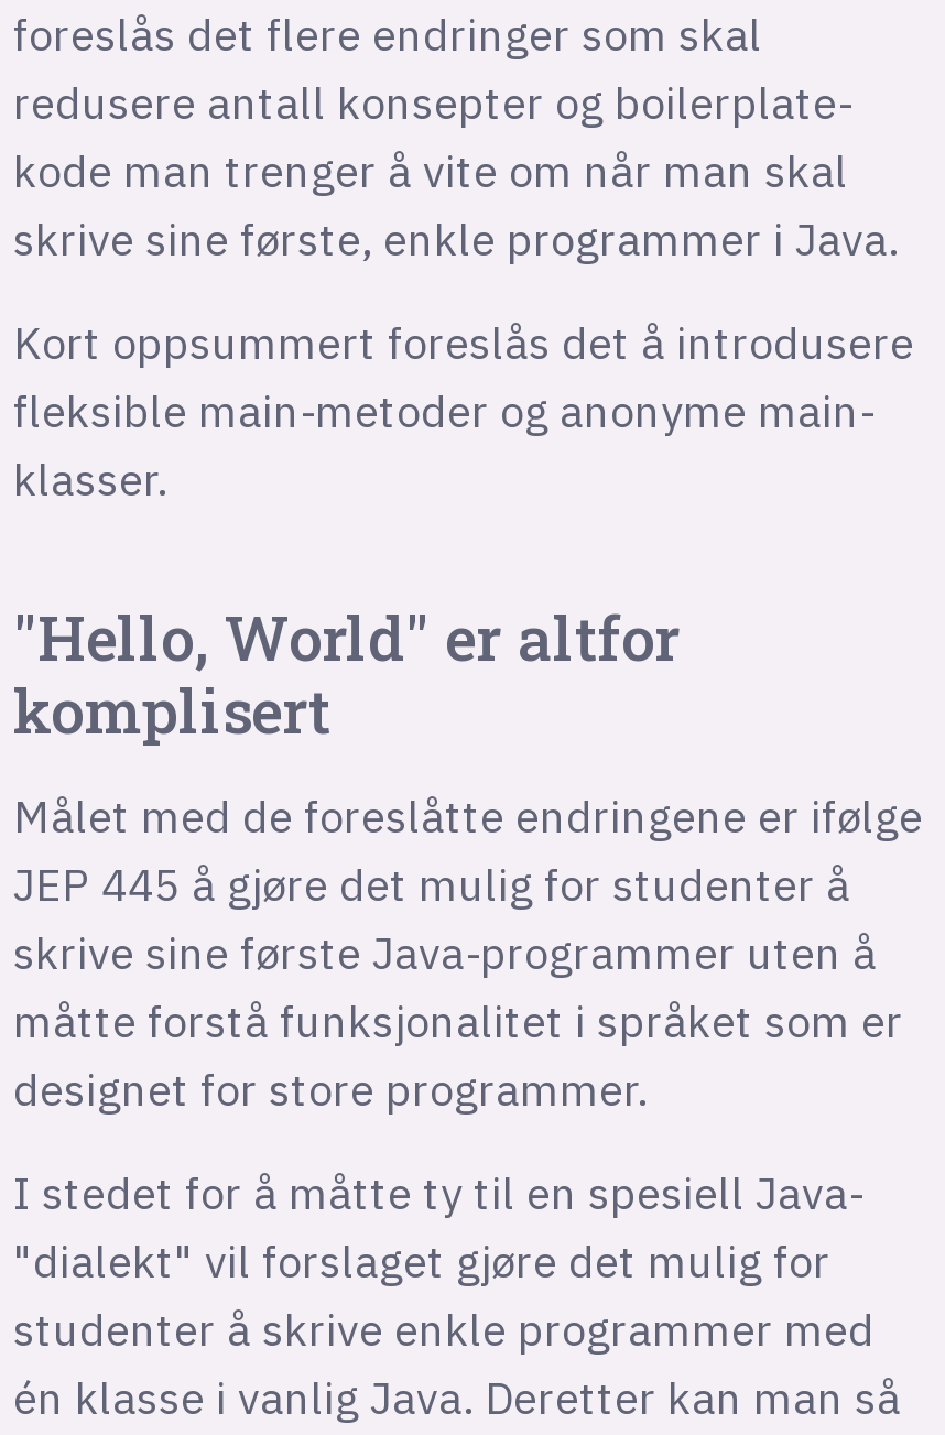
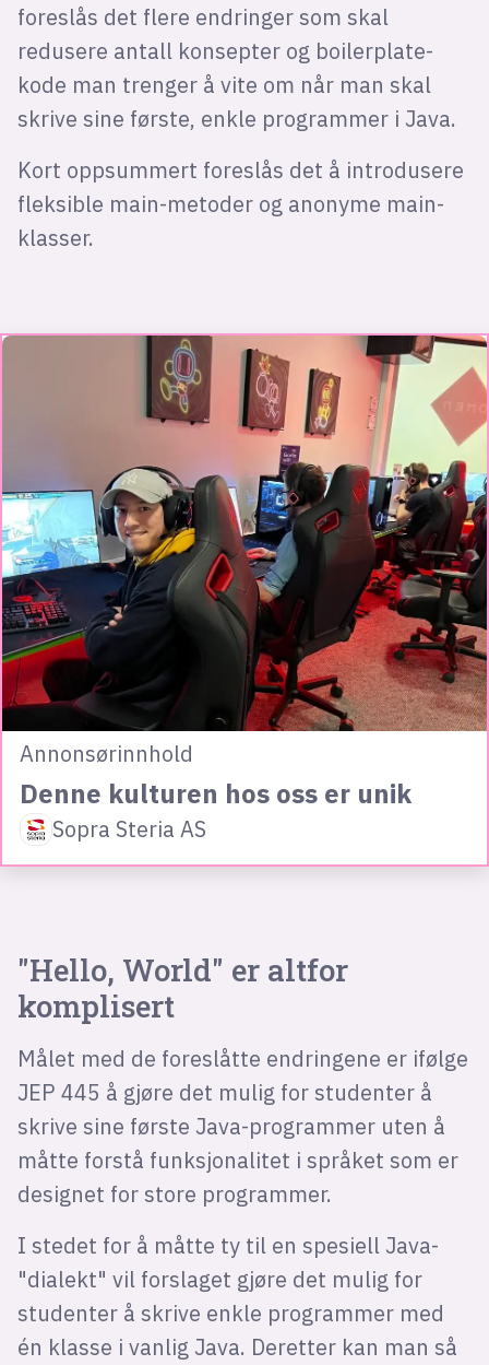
none -> [3,332,486,868] [image] | Annonsørinnhold | Denne kulturen hos oss er unik | Sopra Steria AS

